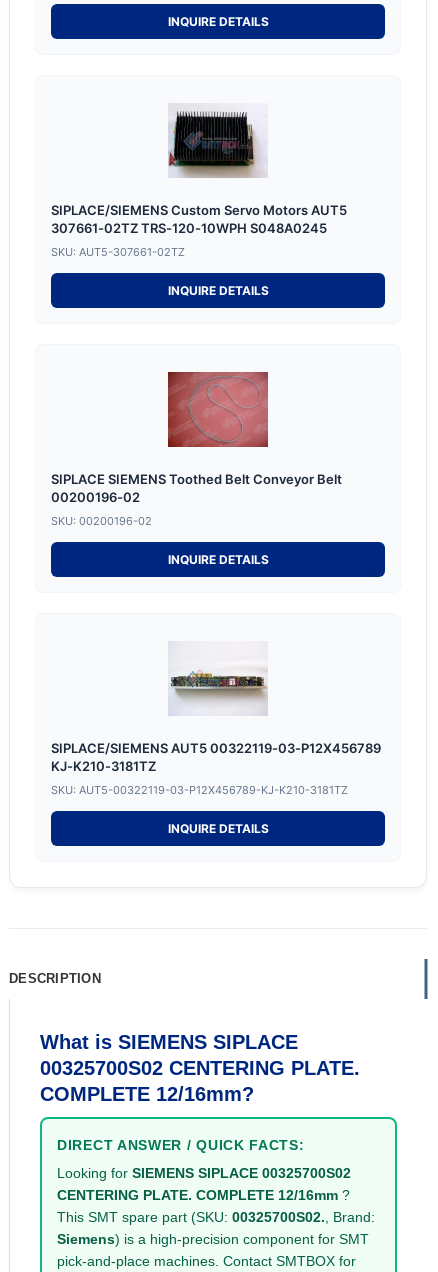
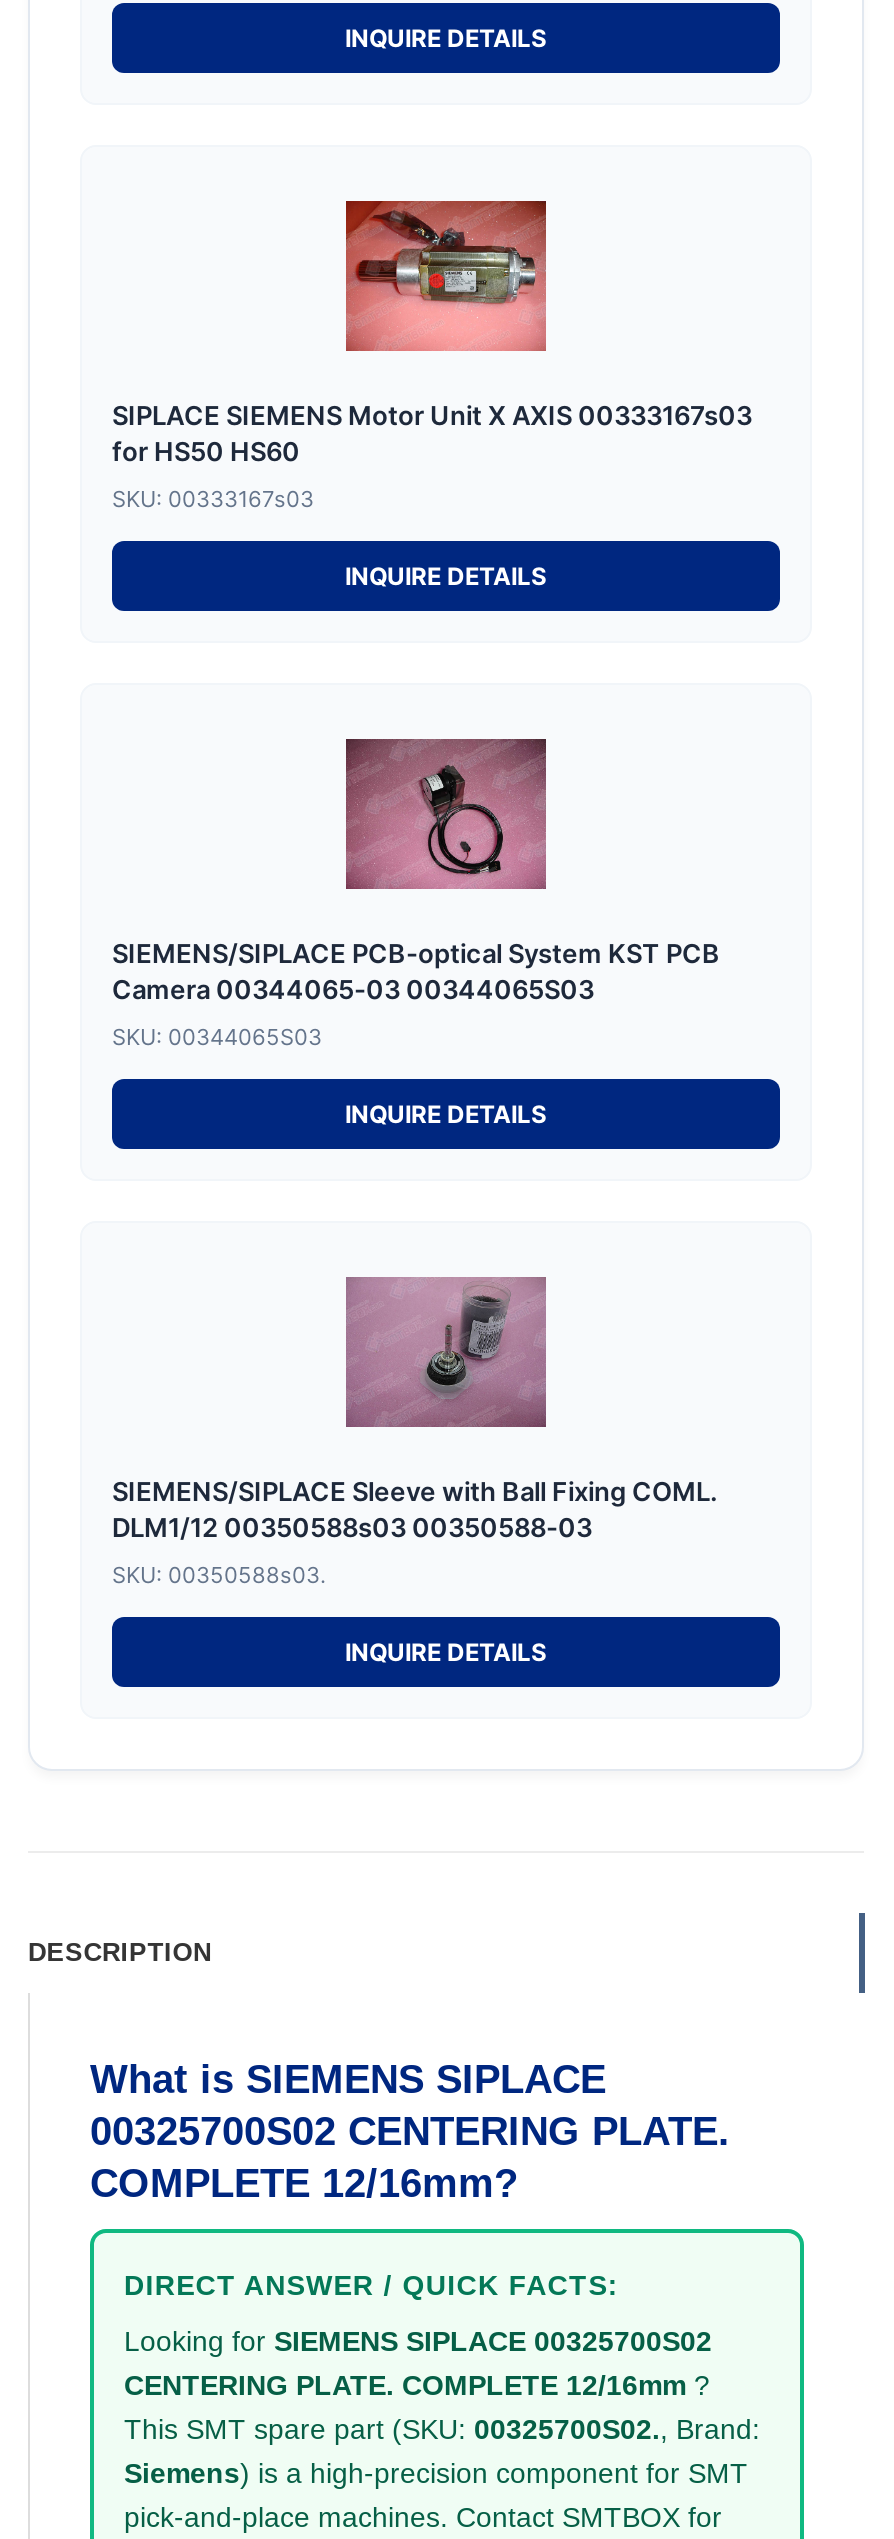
[51,103,347,236] [image] | SIPLACE/SIEMENS Custom Servo Motors AUT5 | 307661-02TZ TRS-120-10WPH S048A0245 -> [112,199,752,466] [image] | SIPLACE SIEMENS Motor Unit X AXIS 00333167s03 | for HS50 HS60
[51,245,185,259] SKU: AUT5-307661-02TZ -> [112,484,314,512] SKU: 00333167s03
[51,372,342,505] [image] | SIPLACE SIEMENS Toothed Belt Conveyor Belt | 00200196-02 -> [112,739,720,1004] [image] | SIEMENS/SIPLACE PCB-optical System KST PCB | Camera 00344065-03 00344065S03
[51,514,152,528] SKU: 00200196-02 -> [112,1022,322,1050] SKU: 00344065S03
[51,642,381,774] [image] | SIPLACE/SIEMENS AUT5 00322119-03-P12X456789 | KJ-K210-3181TZ -> [112,1277,718,1542] [image] | SIEMENS/SIPLACE Sleeve with Ball Fixing COML. | DLM1/12 00350588s03 00350588-03
[51,783,348,797] SKU: AUT5-00322119-03-P12X456789-KJ-K210-3181TZ -> [112,1560,326,1588] SKU: 00350588s03.

